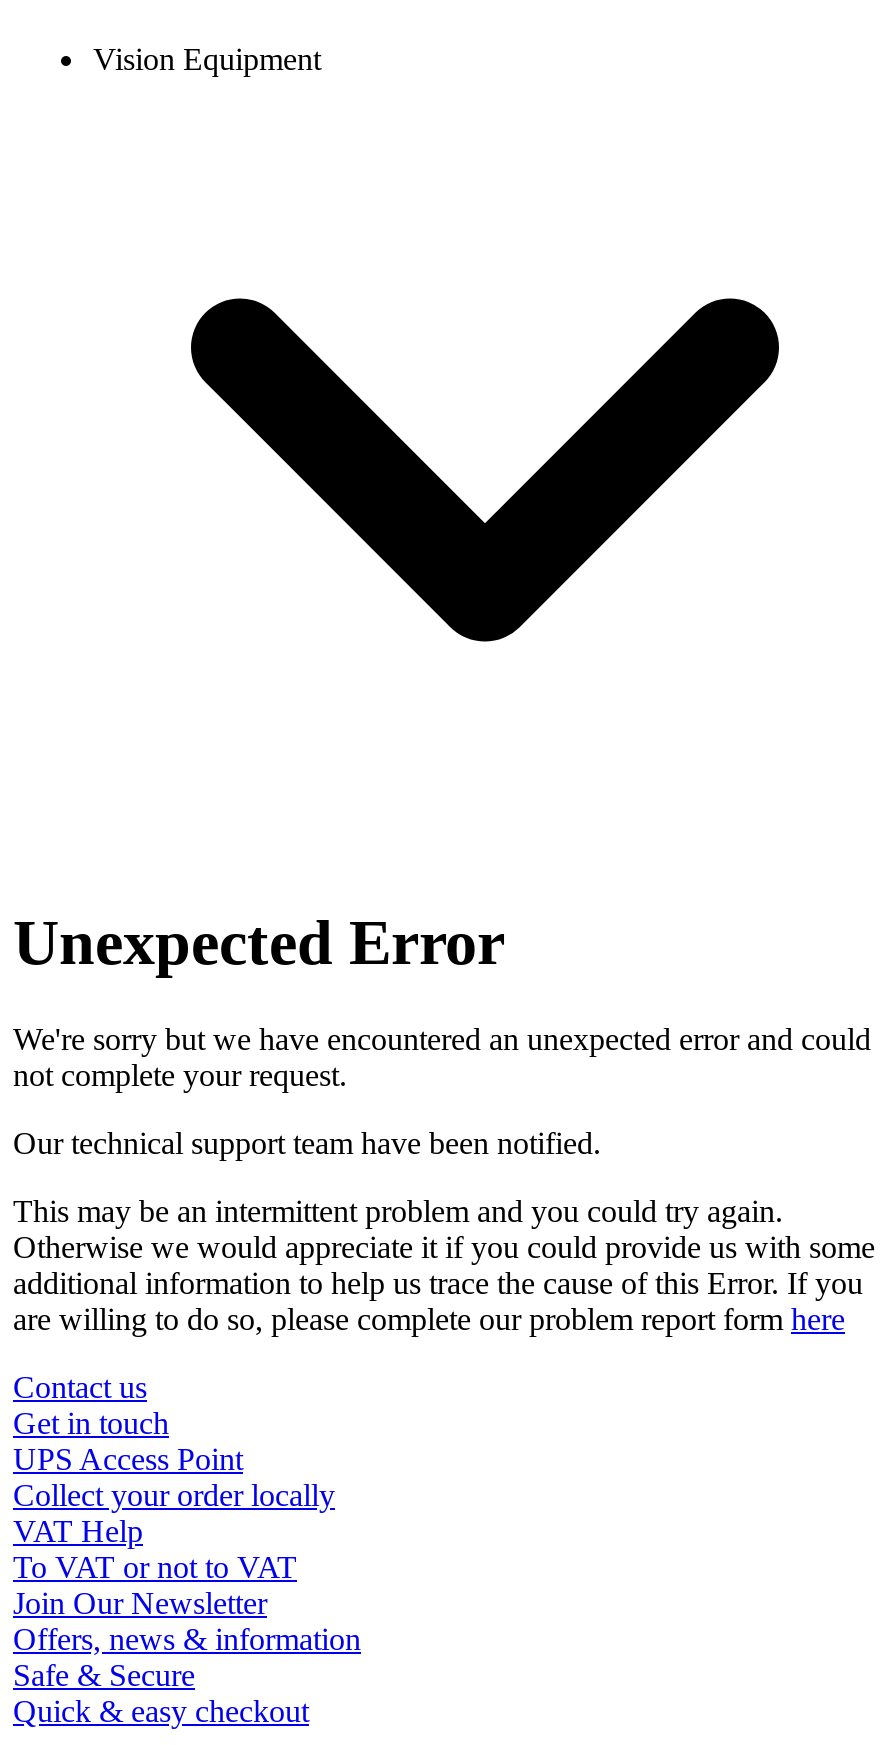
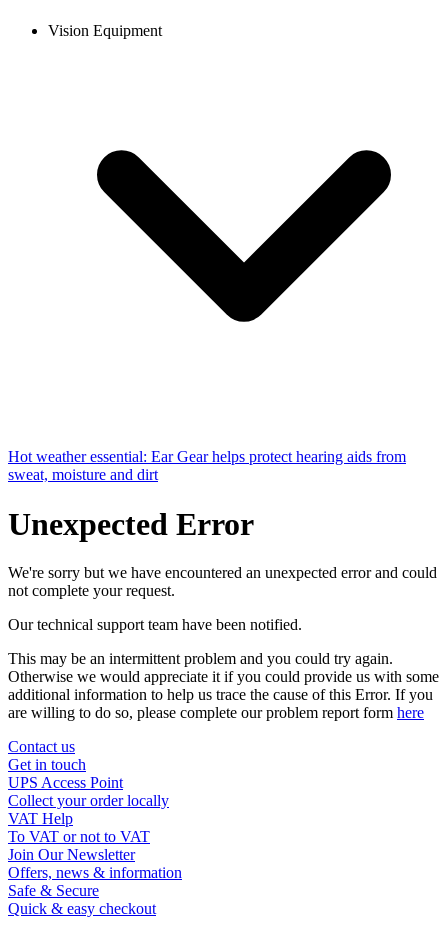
none -> [8,448,406,483] Hot weather essential: Ear Gear helps protect hearing aids from | sweat, moisture and dirt

